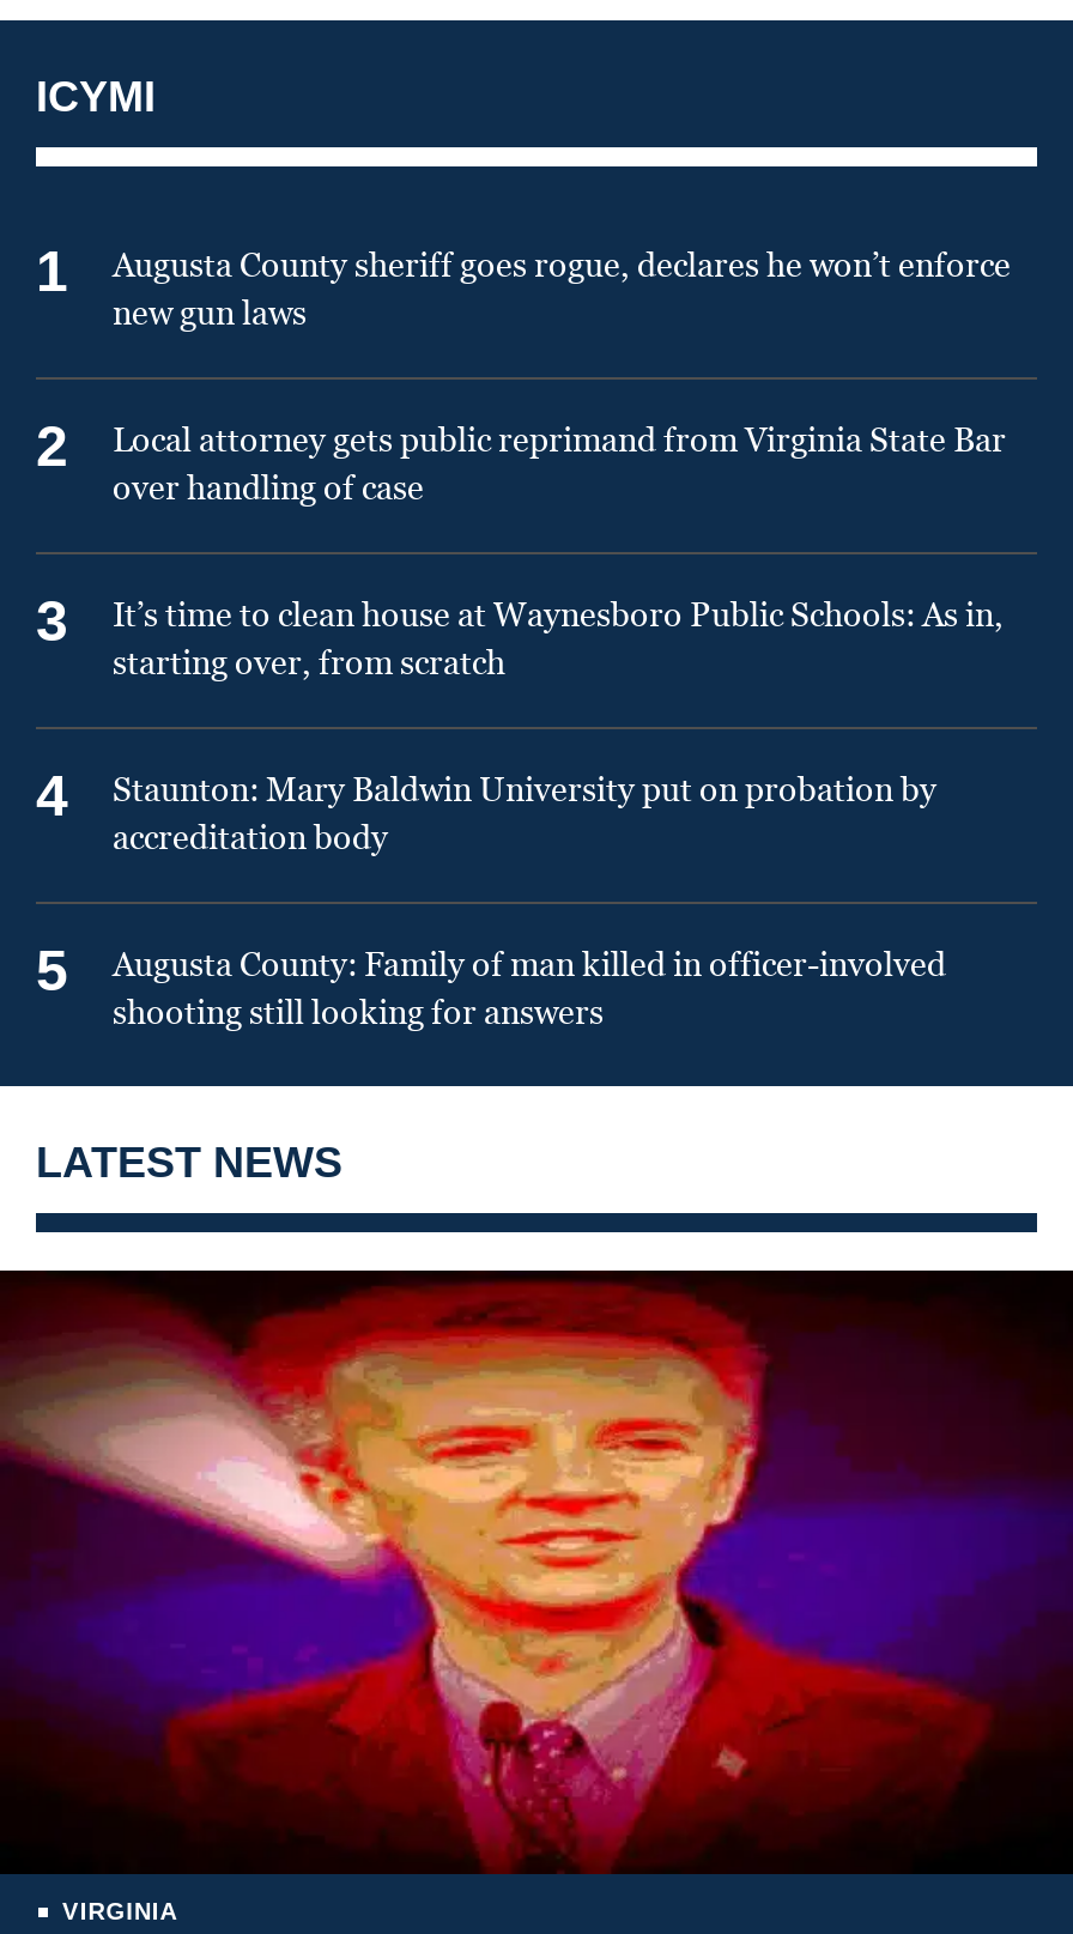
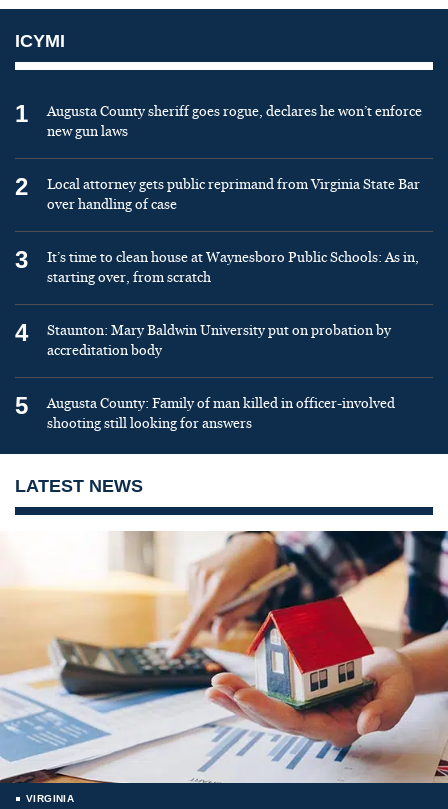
[7,1268,1066,1877] [image] -> [3,530,445,784] [image]

